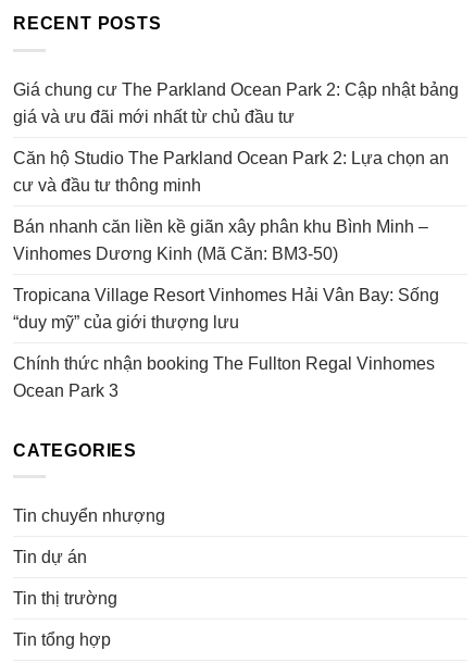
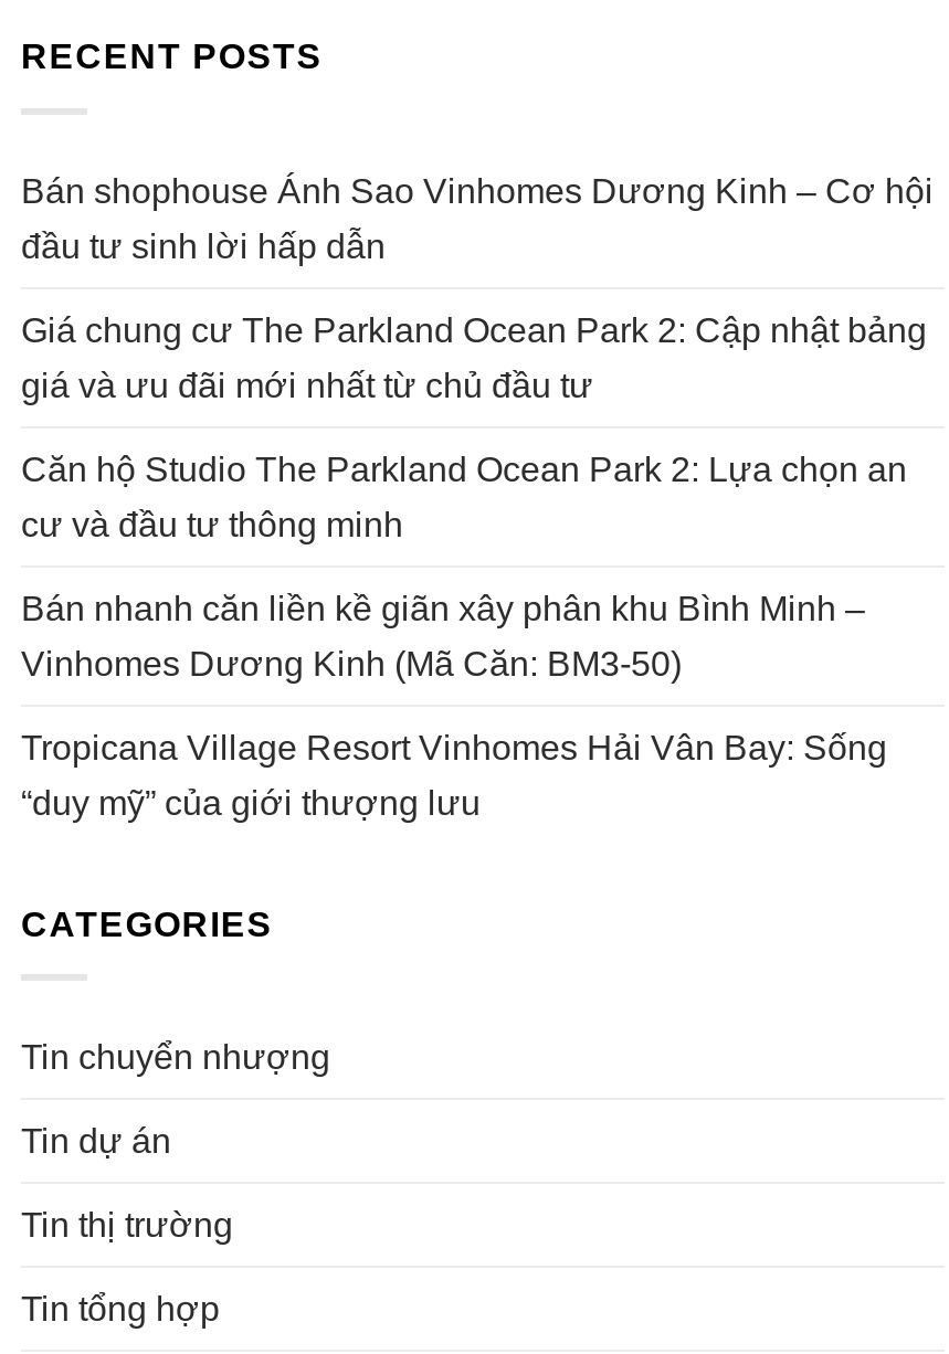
none -> [21,171,934,264] Bán shophouse Ánh Sao Vinhomes Dương Kinh – Cơ hội | đầu tư sinh lời hấp dẫn
moved [13,80,459,331] -> [21,310,927,821]: Giá chung cư The Parkland Ocean Park 2: Cập nhật bảng | giá và ưu đãi mới nhất từ chủ đầu tư | Căn hộ Studio The Parkland Ocean Park 2: Lựa chọn an | cư và đầu tư thông minh | Bán nhanh căn liền kề giãn xây phân khu Bình Minh – | Vinhomes Dương Kinh (Mã Căn: BM3-50) | Tropicana Village Resort Vinhomes Hải Vân Bay: Sống | “duy mỹ” của giới thượng lưu
[13,354,435,399] Chính thức nhận booking The Fullton Regal Vinhomes | Ocean Park 3 -> none

